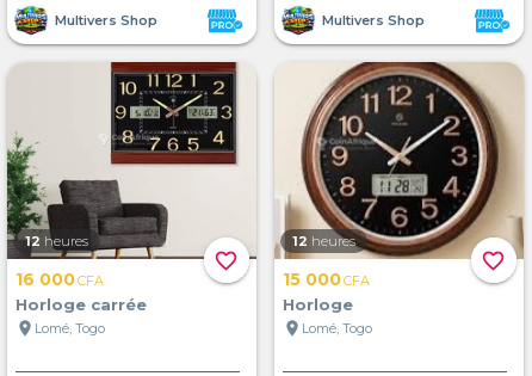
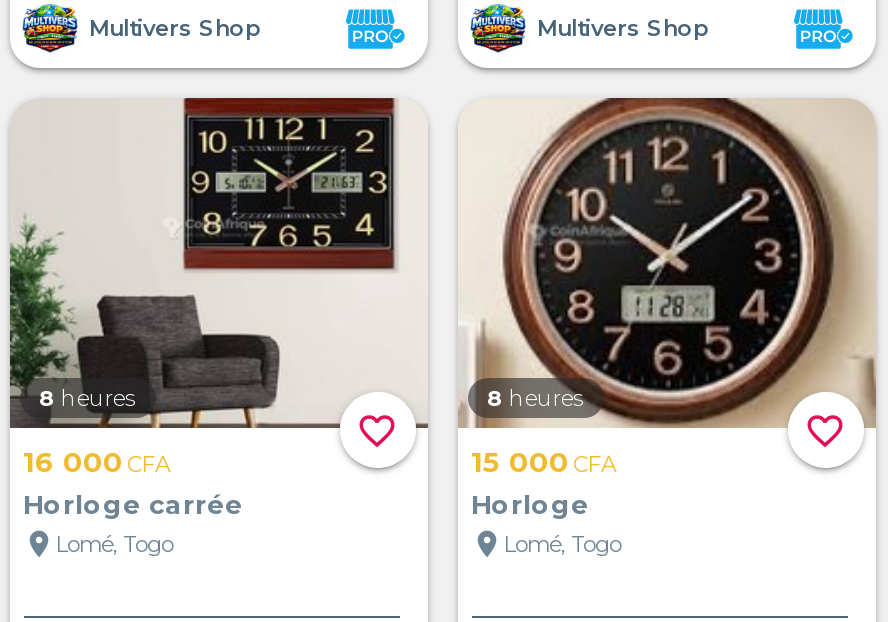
[24,233,88,249] 12 heures -> [39,384,135,412] 8 heures
[292,233,355,249] 12 heures -> [487,384,583,412] 8 heures

